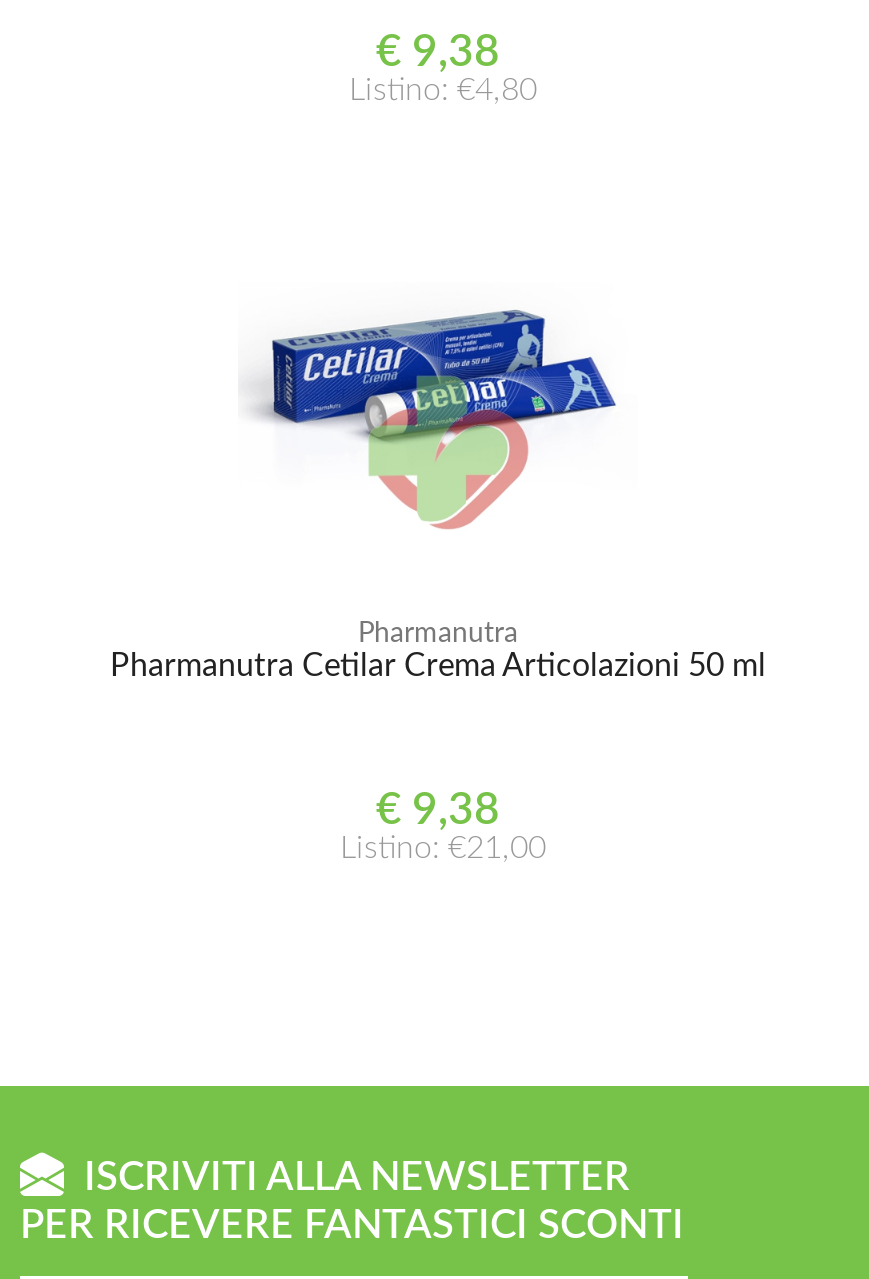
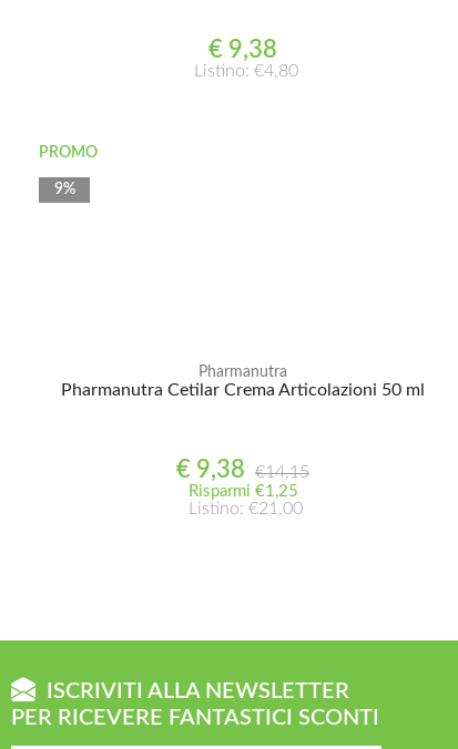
none -> [39,145,98,197] PROMO | 9%
[246,308,618,530] [image] -> none
[376,788,500,832] € 9,38 -> [176,458,309,500] € 9,38 €14,15 | Risparmi €1,25

